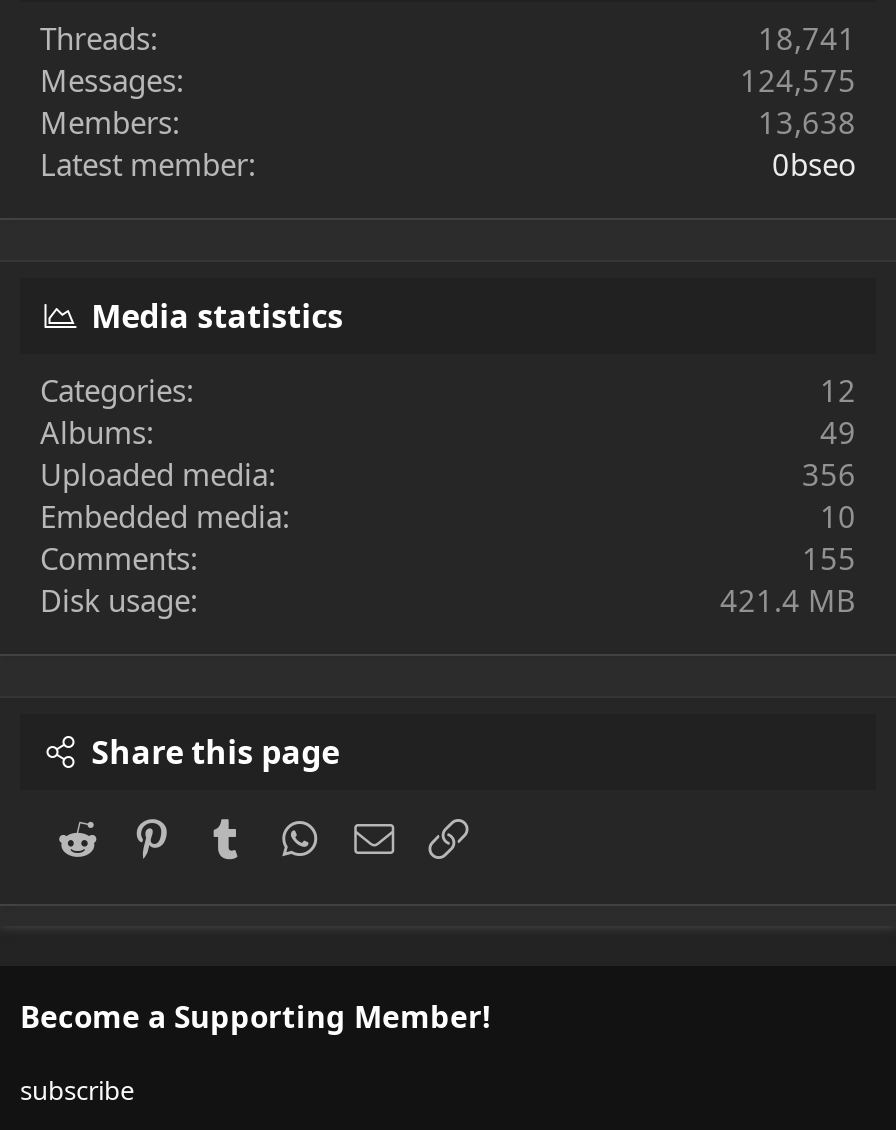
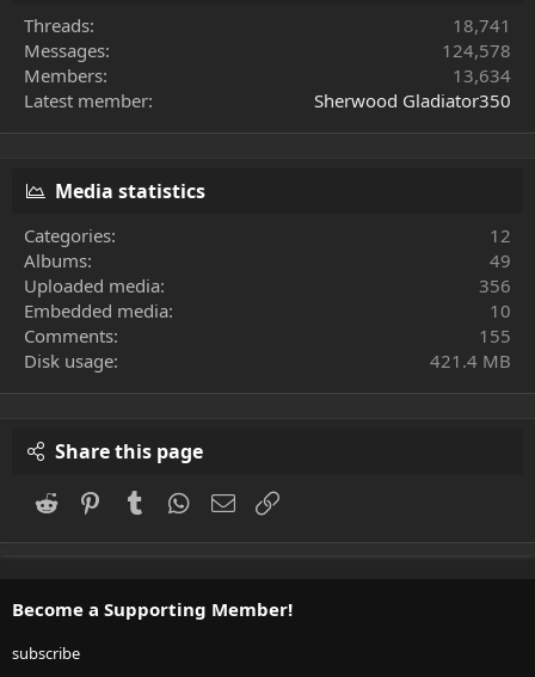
[740,59,856,99] 124,575 -> [442,38,511,62] 124,578
[758,101,856,141] 13,638 -> [453,63,511,87] 13,634
[772,143,856,183] 0bseo -> [314,88,511,112] Sherwood Gladiator350

